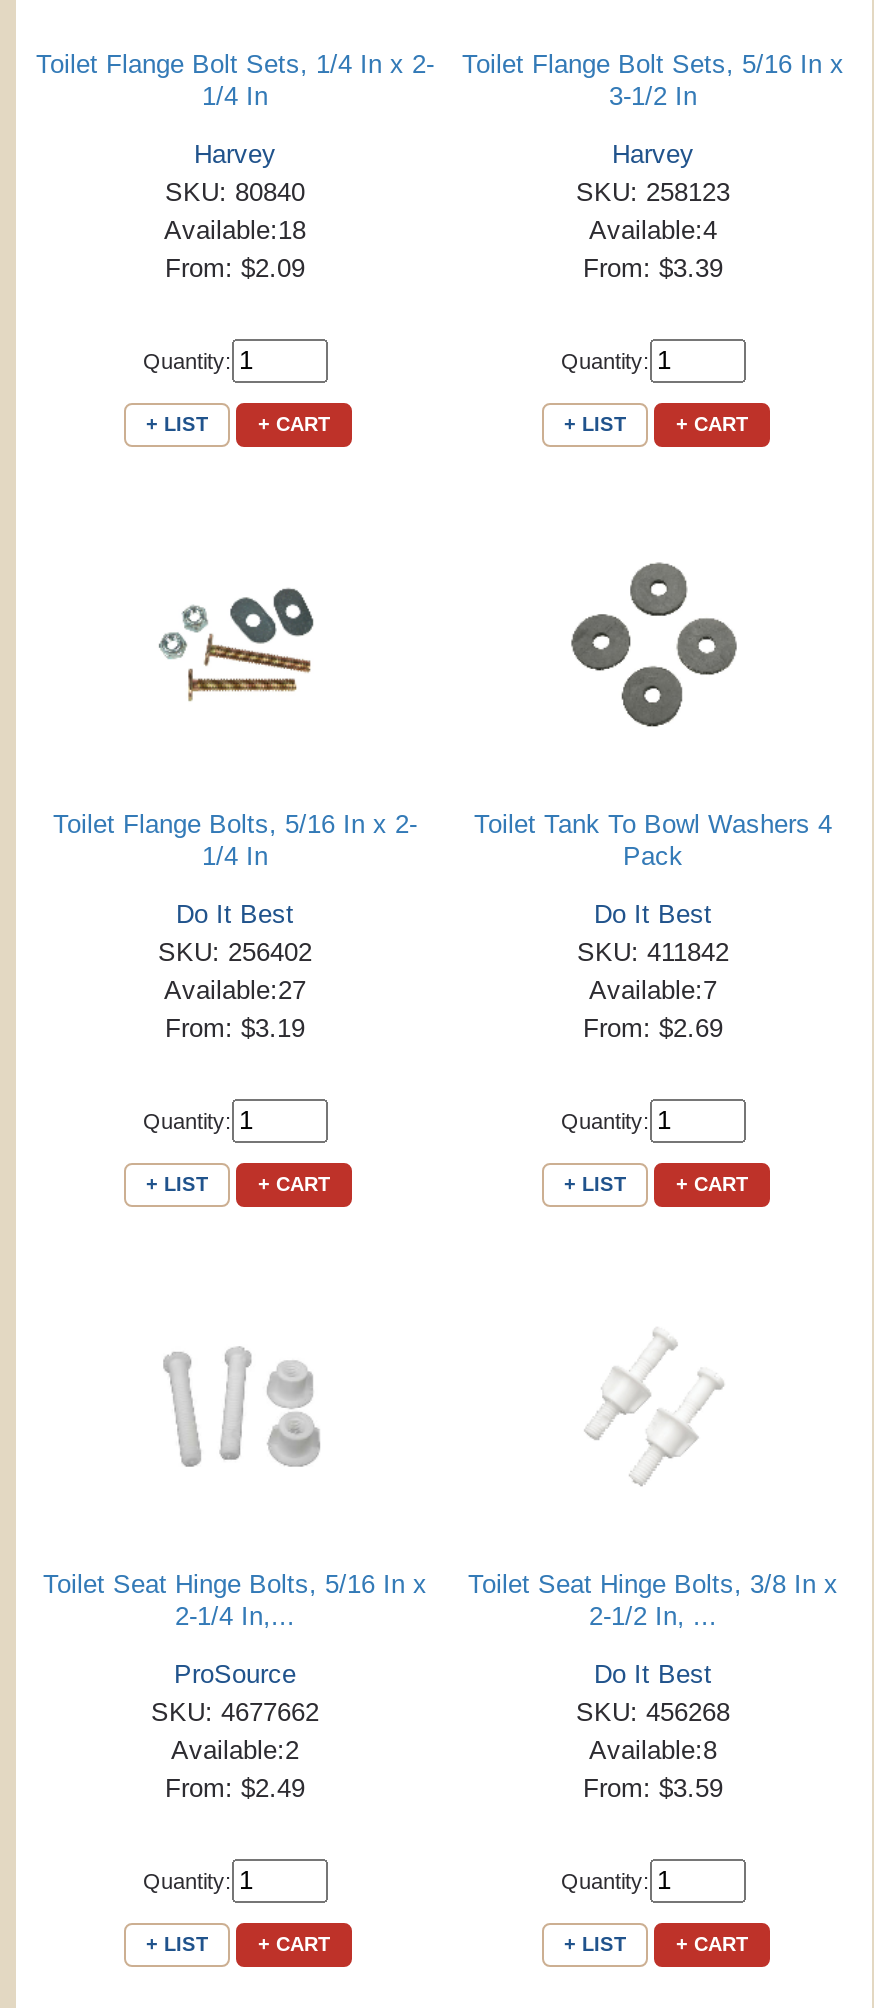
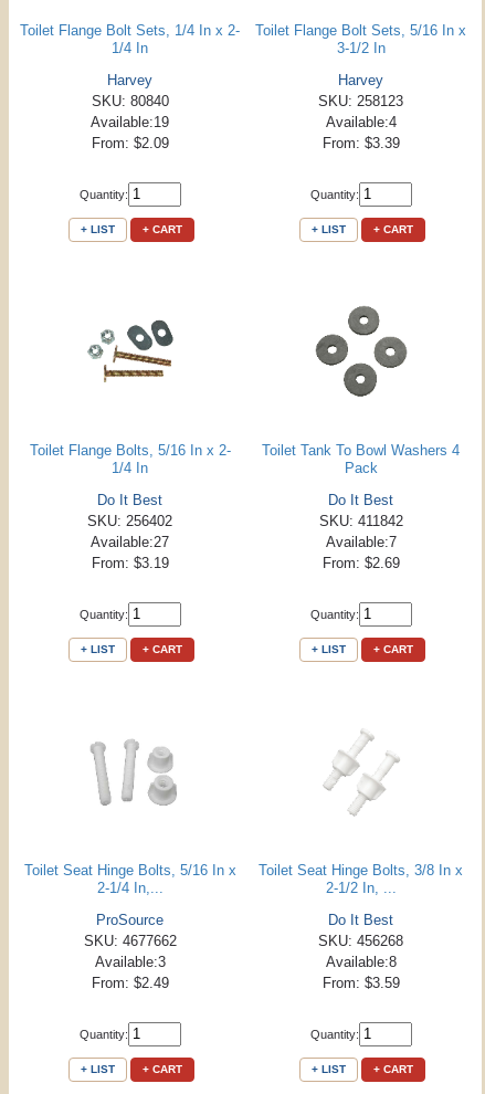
[164,214,306,244] Available:18 -> [91,113,169,130] Available:19
[171,1734,299,1764] Available:2 -> [94,953,165,970] Available:3

